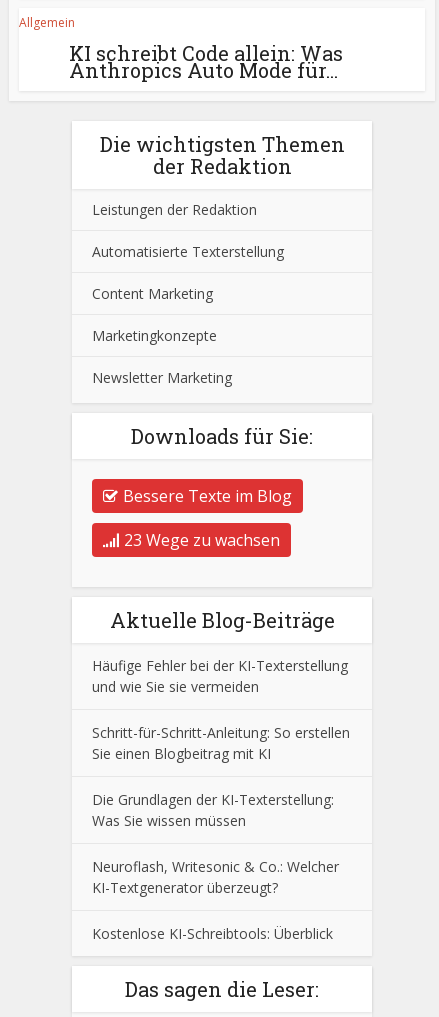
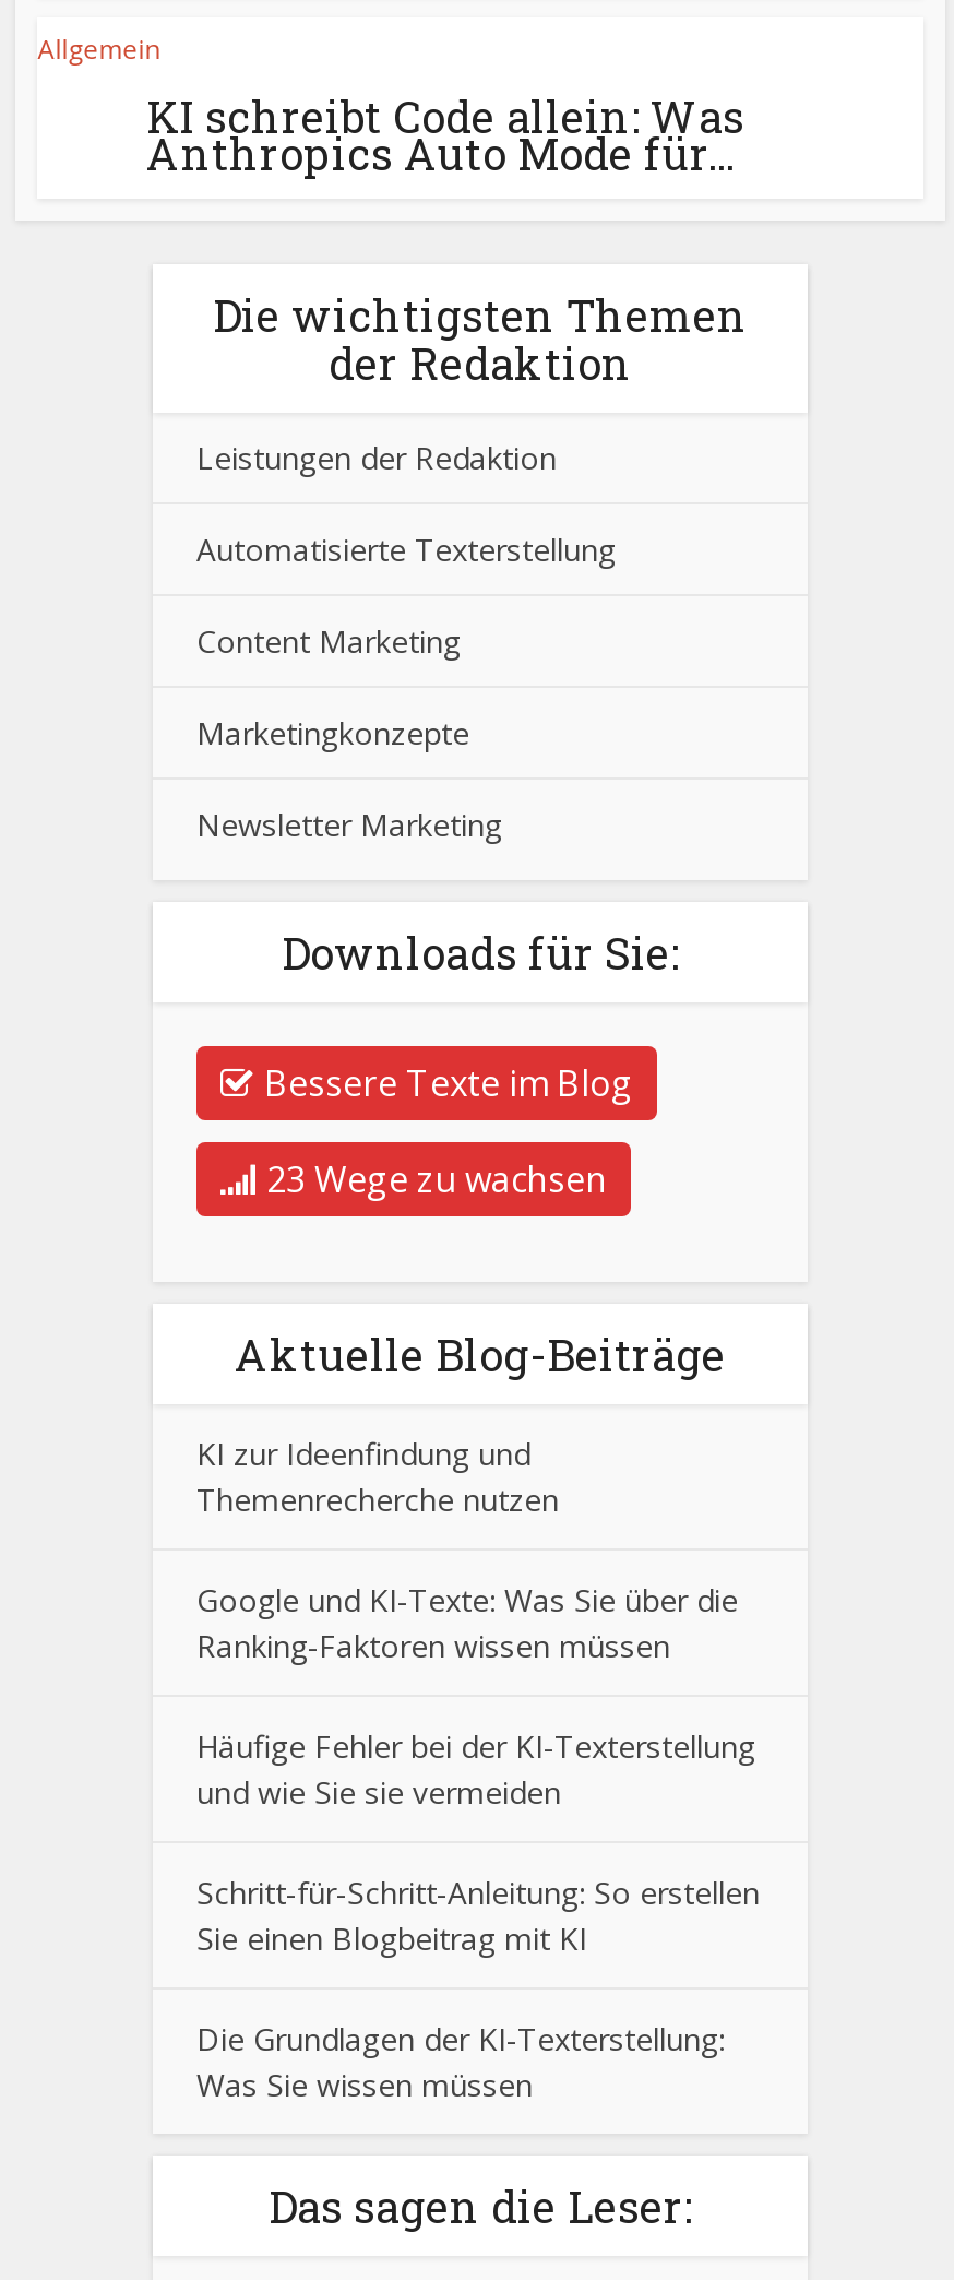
none -> [196,1433,738,1667] KI zur Ideenfindung und | Themenrecherche nutzen | Google und KI-Texte: Was Sie über die | Ranking-Faktoren wissen müssen
moved [92,656,350,830] -> [196,1726,760,2106]: Häufige Fehler bei der KI-Texterstellung | und wie Sie sie vermeiden | Schritt-für-Schritt-Anleitung: So erstellen | Sie einen Blogbeitrag mit KI | Die Grundlagen der KI-Texterstellung: | Was Sie wissen müssen
[92,857,339,943] Neuroflash, Writesonic & Co.: Welcher | KI-Textgenerator überzeugt? | Kostenlose KI-Schreibtools: Überblick -> none

